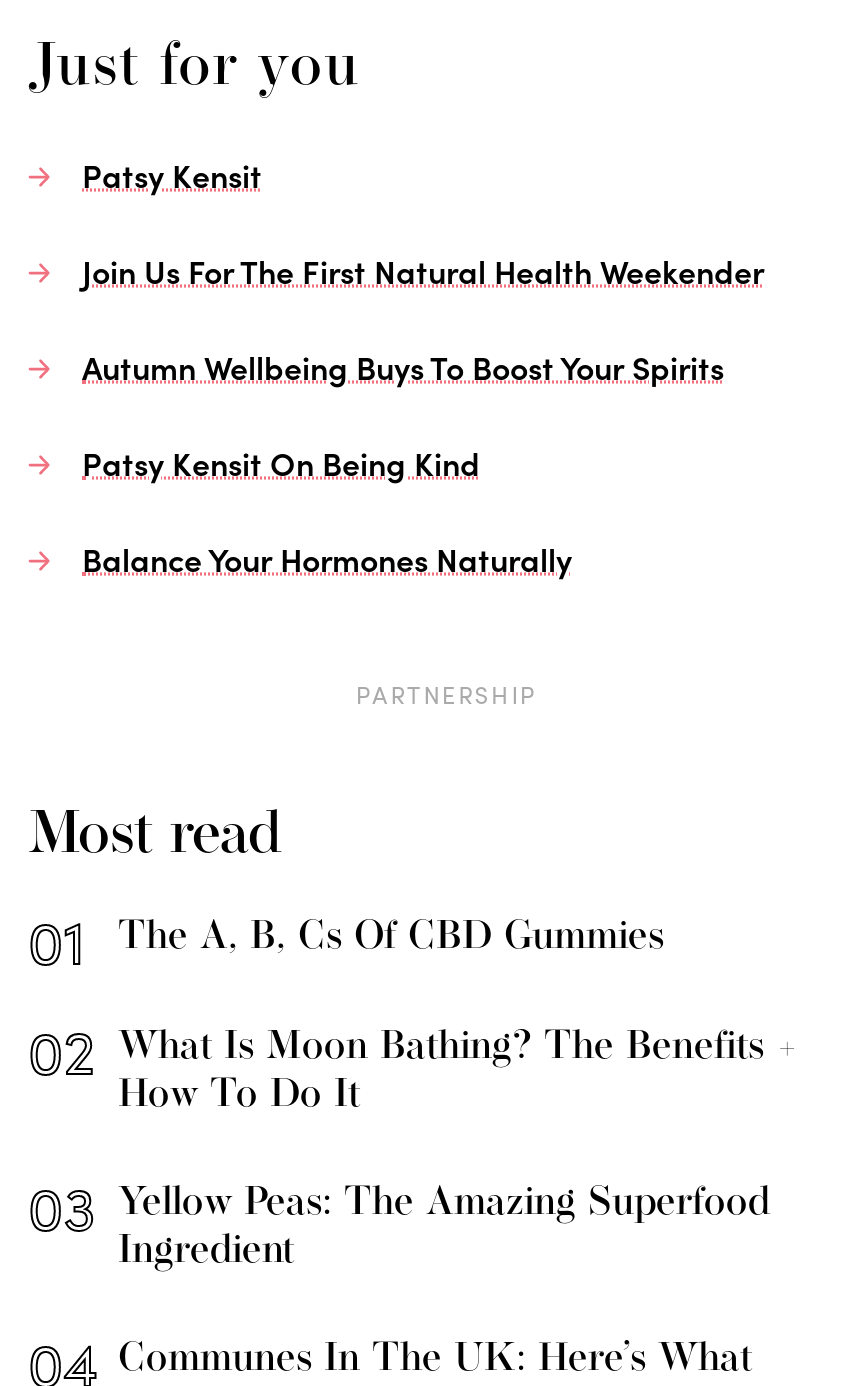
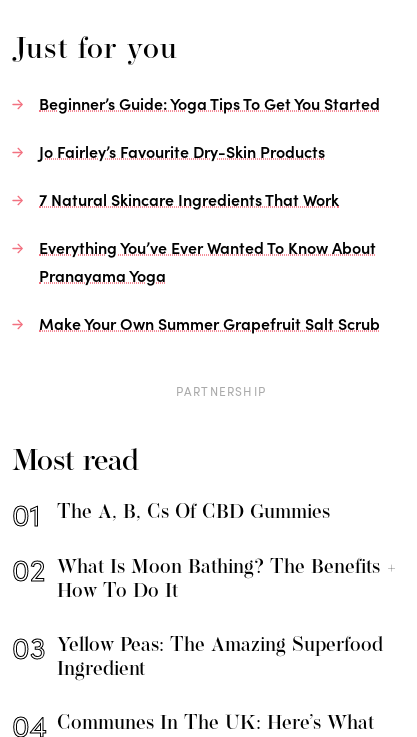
[82,153,262,197] Patsy Kensit -> [39,92,380,114] Beginner’s Guide: Yoga Tips To Get You Started
[82,249,764,293] Join Us For The First Natural Health Weekender -> [39,140,325,162] Jo Fairley’s Favourite Dry-Skin Products
[82,345,724,389] Autumn Wellbeing Buys To Boost Your Spirits -> [39,188,339,210] 7 Natural Skincare Ingredients That Work
[82,441,480,485] Patsy Kensit On Being Kind -> [39,236,376,286] Everything You’ve Ever Wanted To Know About | Pranayama Yoga
[82,537,572,581] Balance Your Hormones Naturally -> [39,312,380,334] Make Your Own Summer Grapefruit Salt Scrub

